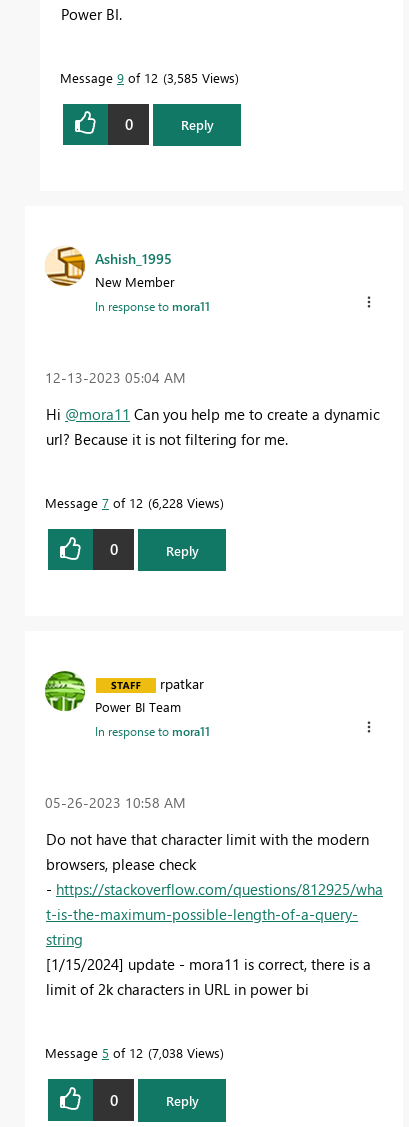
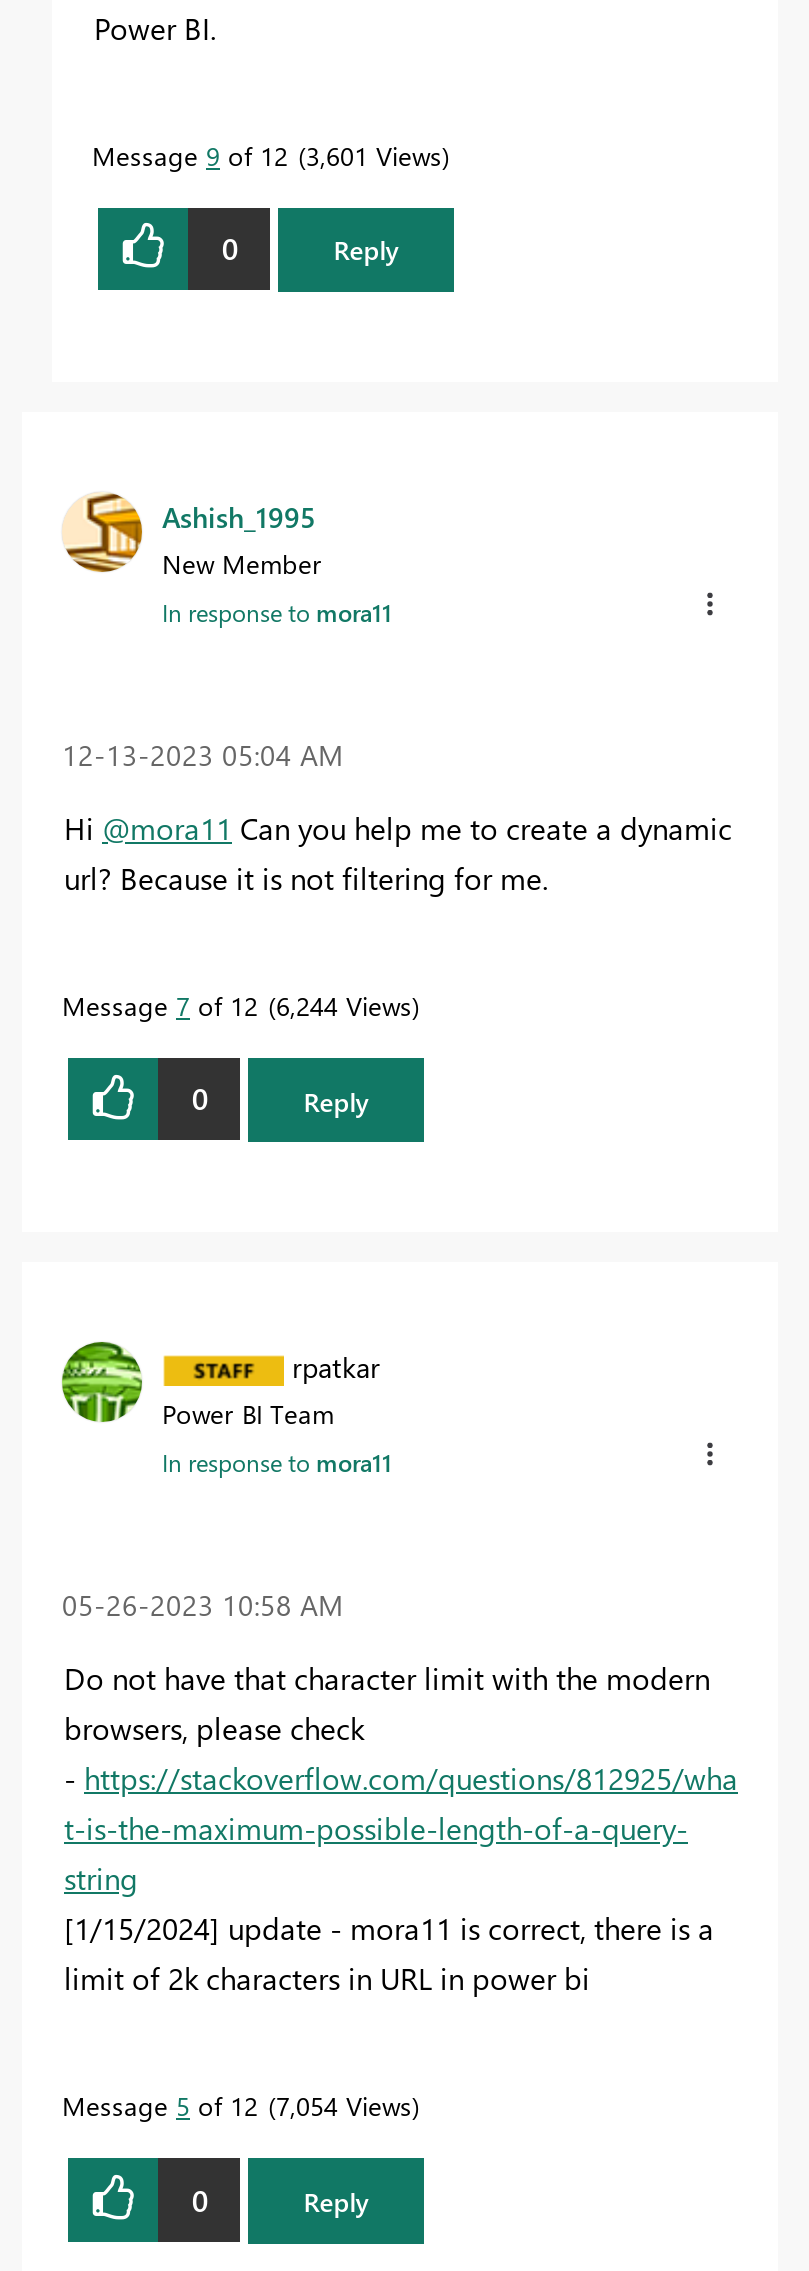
[60,68,235,85] Message 9 of 12 3,585 Views -> [92,137,442,171] Message 9 of 12 3,601 Views
[45,494,220,511] Message 7 of 12 6,228 Views -> [62,988,412,1022] Message 7 of 12 6,244 Views
[45,1044,220,1061] Message 5 of 12 7,038 Views -> [62,2089,412,2123] Message 5 of 12 7,054 Views

